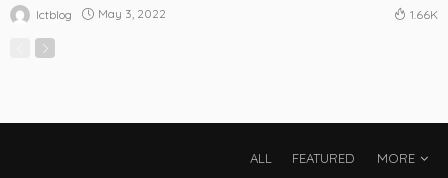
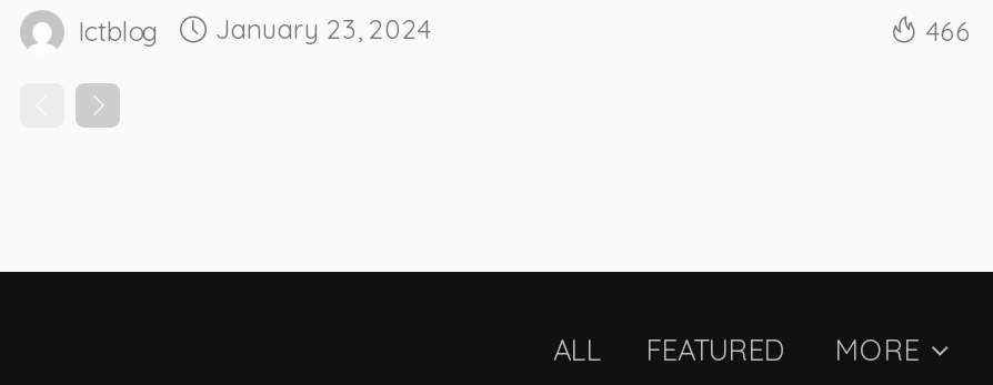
[98,6,438,21] May 3, 2022 | 1.66K -> [215,13,971,48] January 23, 2024 | 466

